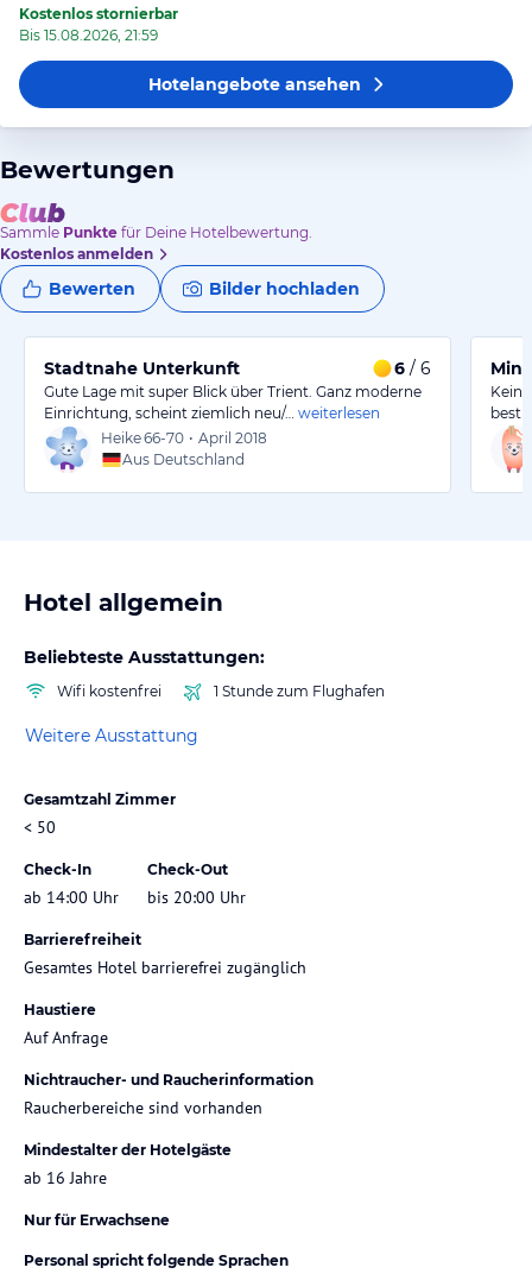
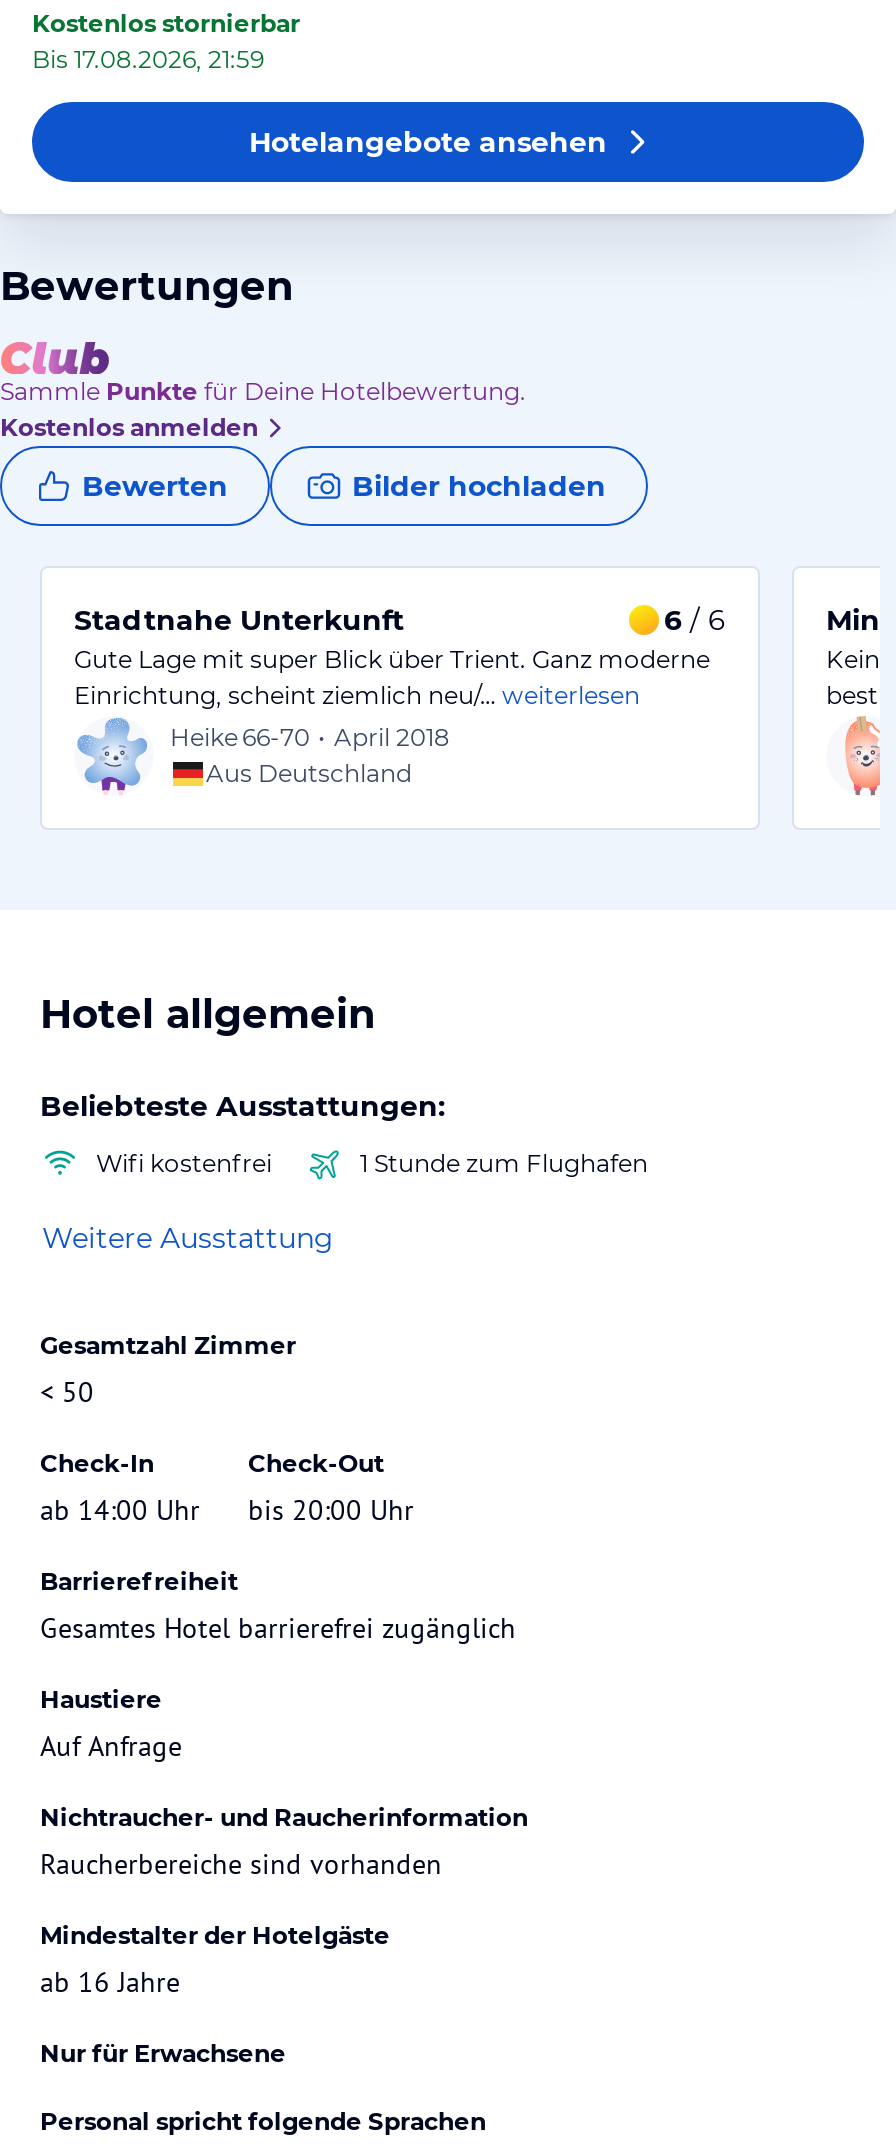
[19,26,158,44] Bis 15.08.2026, 21:59 -> [32,44,264,74] Bis 17.08.2026, 21:59

